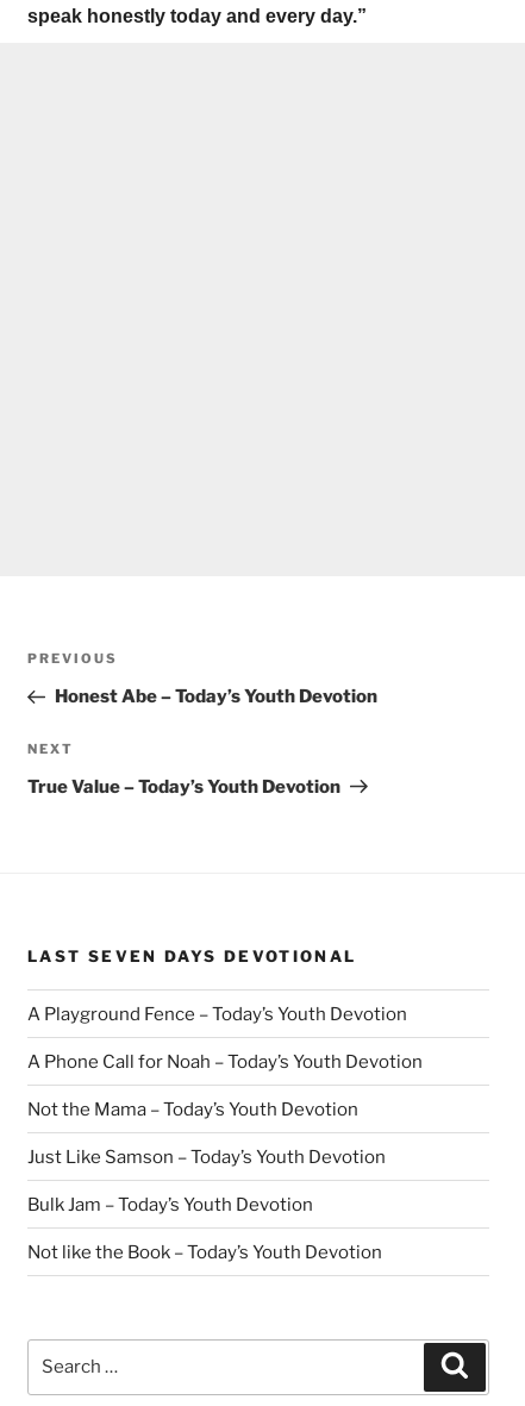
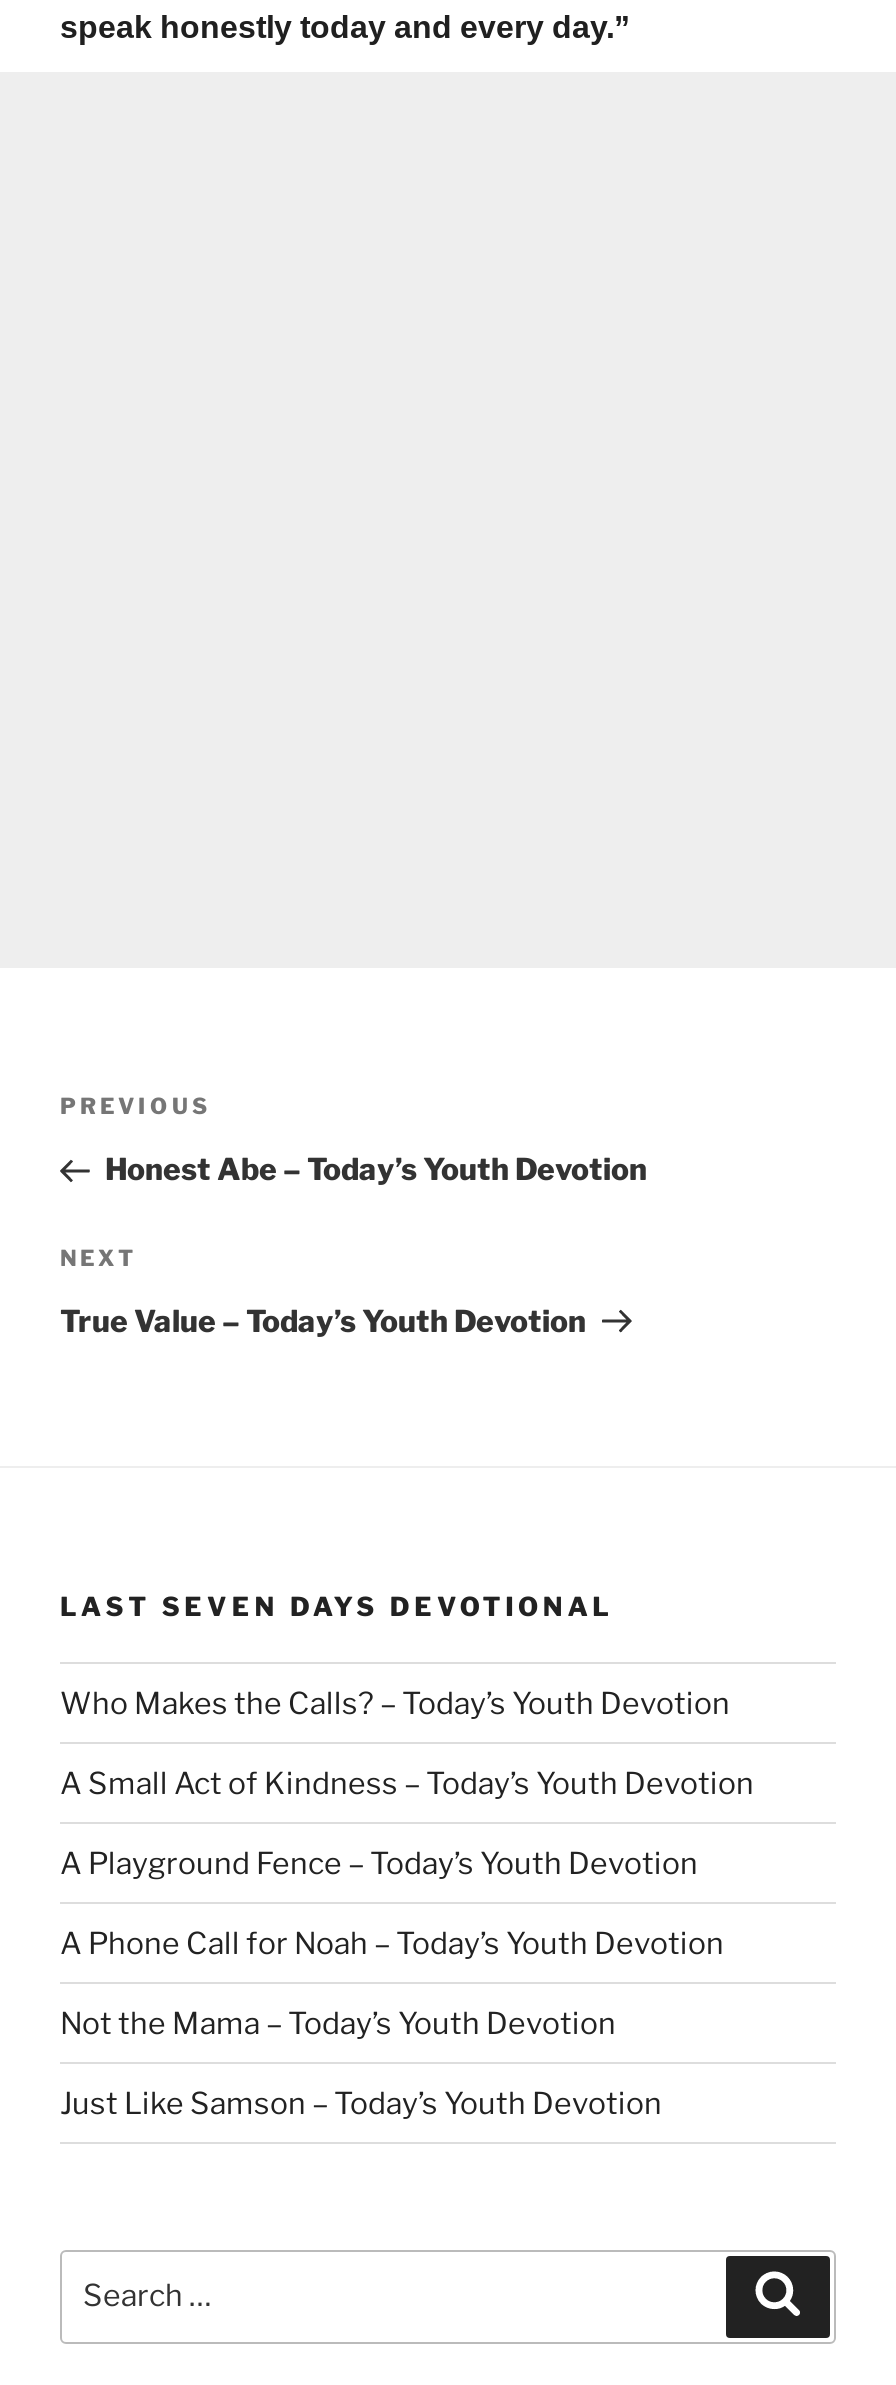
none -> [60,1686,754,1802] Who Makes the Calls? – Today’s Youth Devotion | A Small Act of Kindness – Today’s Youth Devotion
moved [27,1003,423,1168] -> [60,1846,724,2122]: A Playground Fence – Today’s Youth Devotion | A Phone Call for Noah – Today’s Youth Devotion | Not the Mama – Today’s Youth Devotion | Just Like Samson – Today’s Youth Devotion
[27,1194,382,1263] Bulk Jam – Today’s Youth Devotion | Not like the Book – Today’s Youth Devotion -> none

